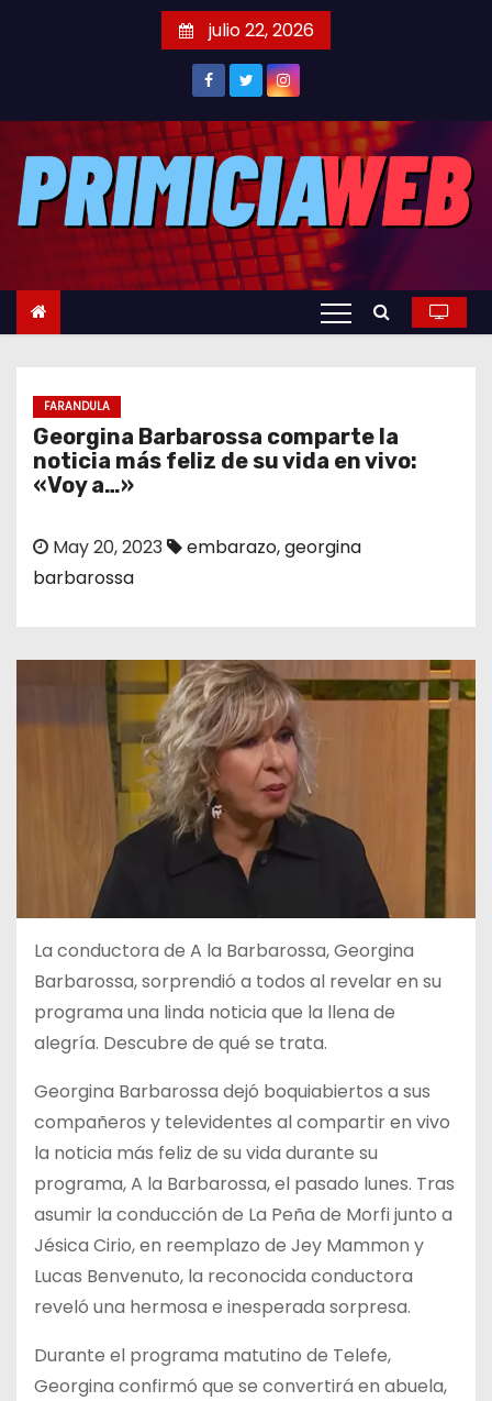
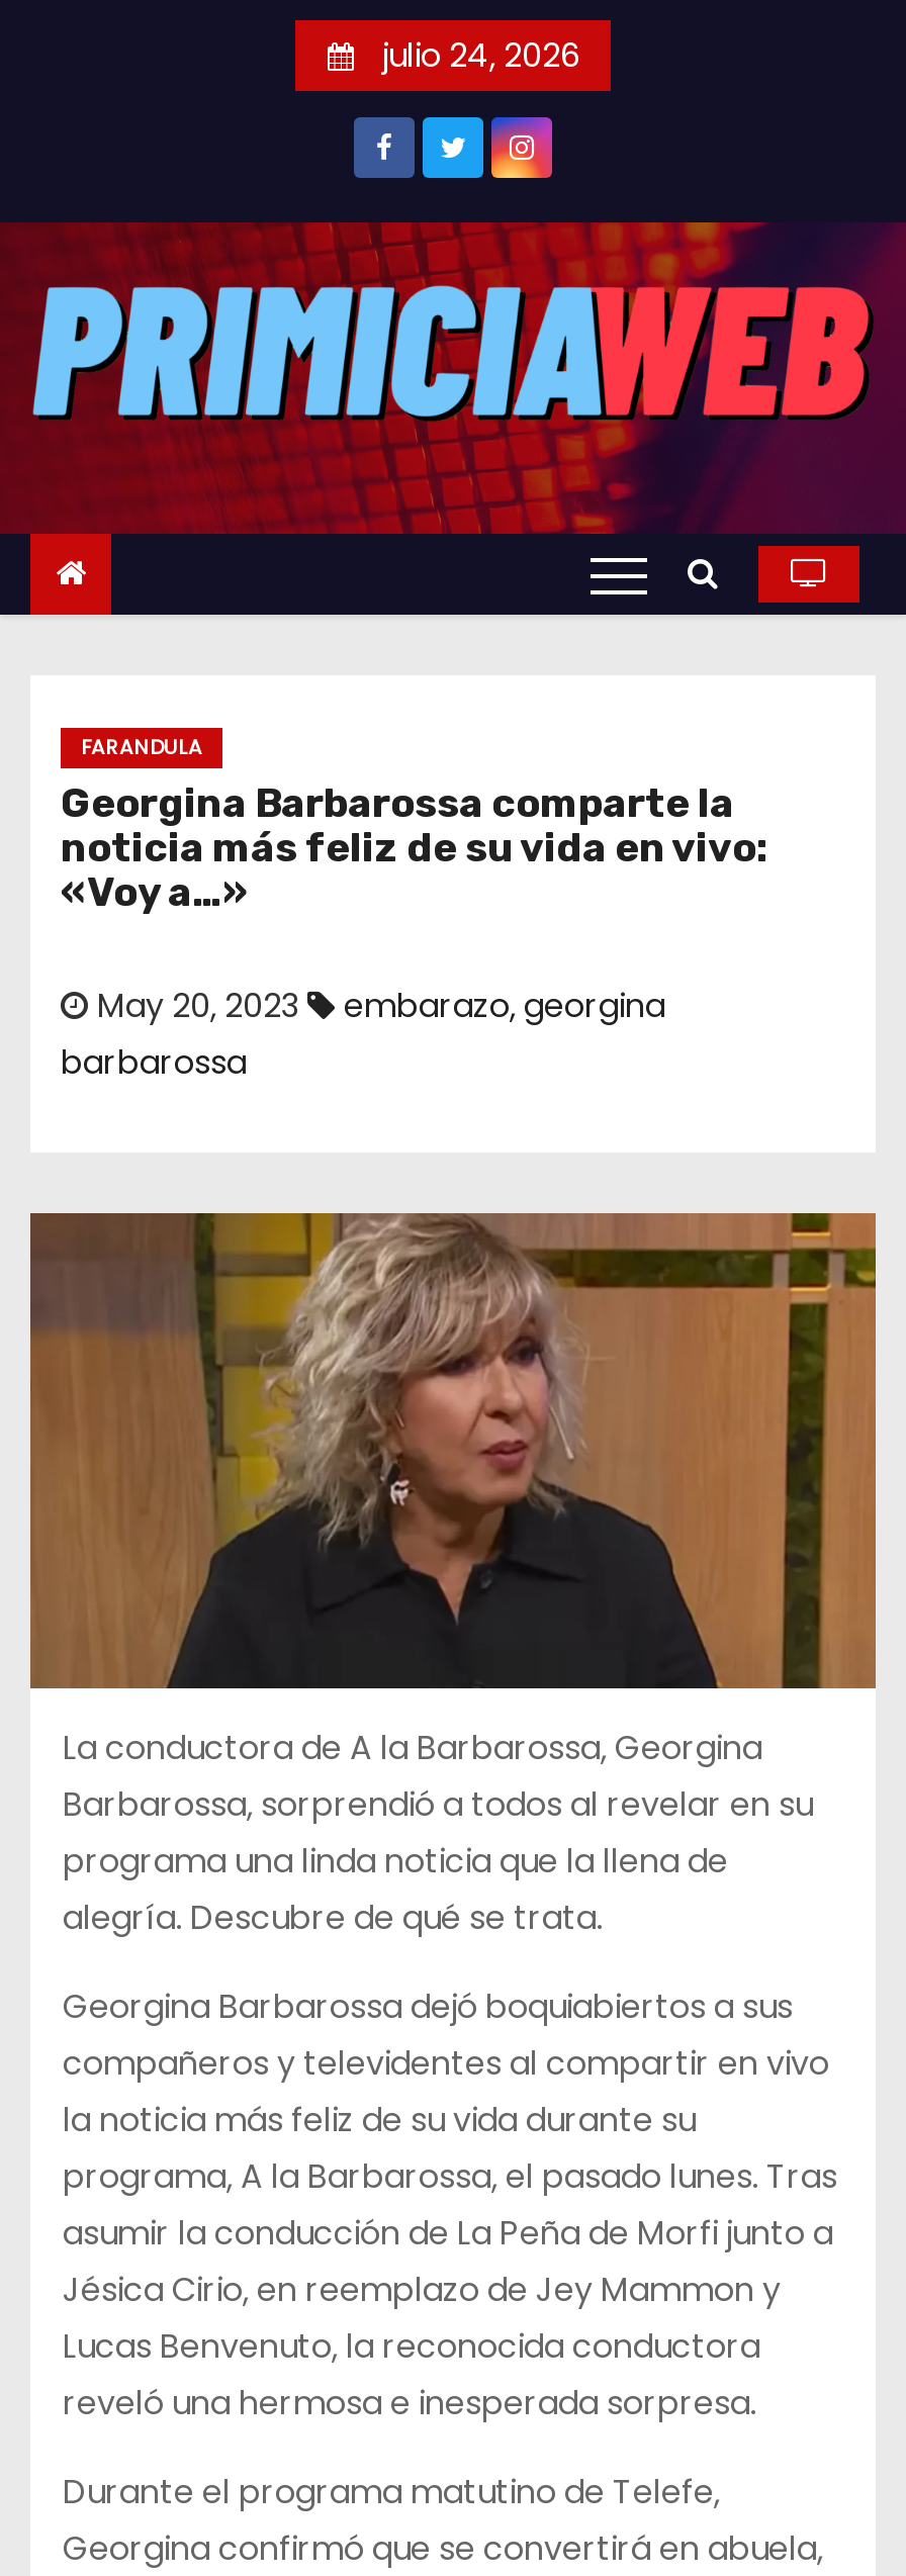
[204,18,314,43] julio 22, 2026 -> [374,32,580,79] julio 24, 2026

